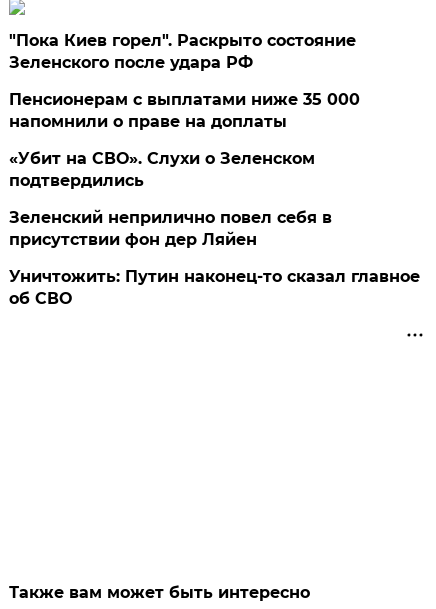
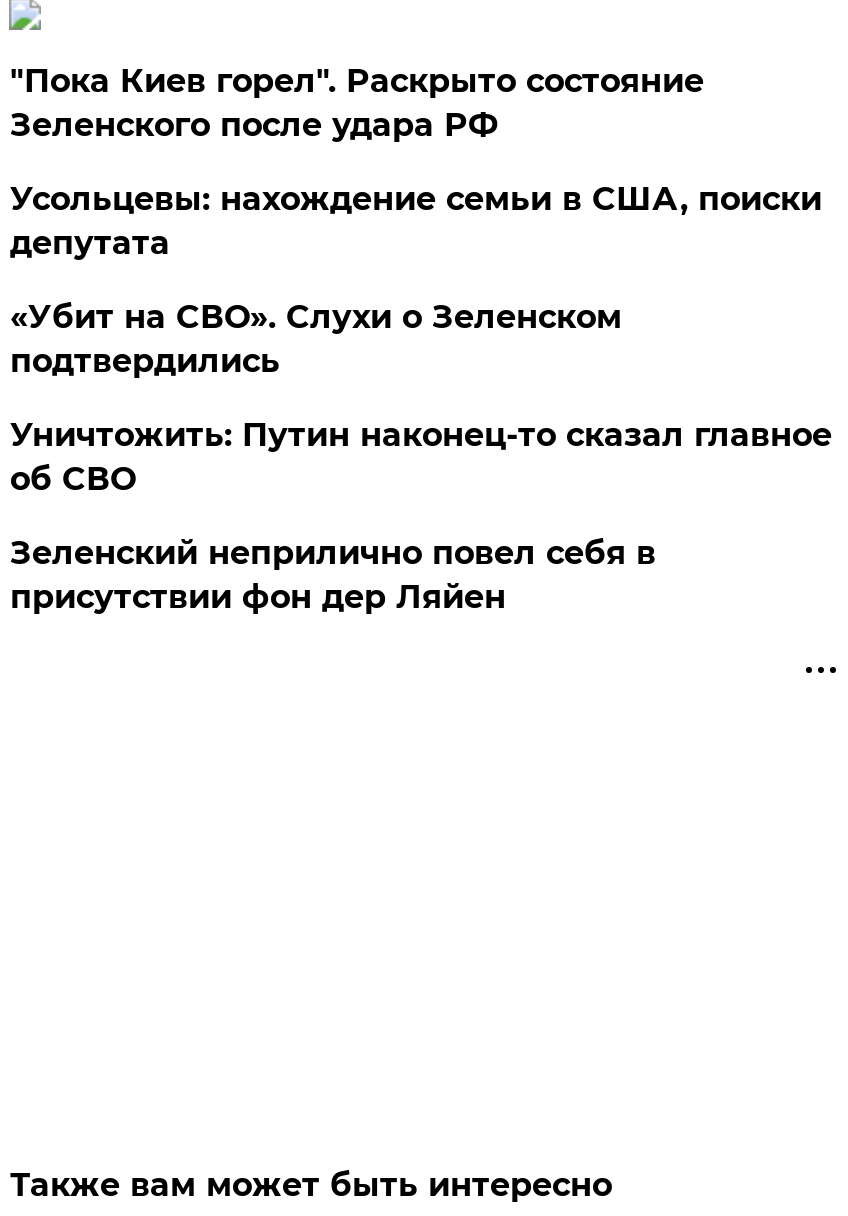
[9,90,360,131] Пенсионерам с выплатами ниже 35 000 | напомнили о праве на доплаты -> [10,180,822,262] Усольцевы: нахождение семьи в США, поиски | депутата
moved [9,208,332,249] -> [10,534,656,616]: Зеленский неприлично повел cебя в | присутствии фон дер Ляйен
moved [9,267,420,308] -> [10,416,832,498]: Уничтожить: Путин наконец-то сказал главное | об СВО

